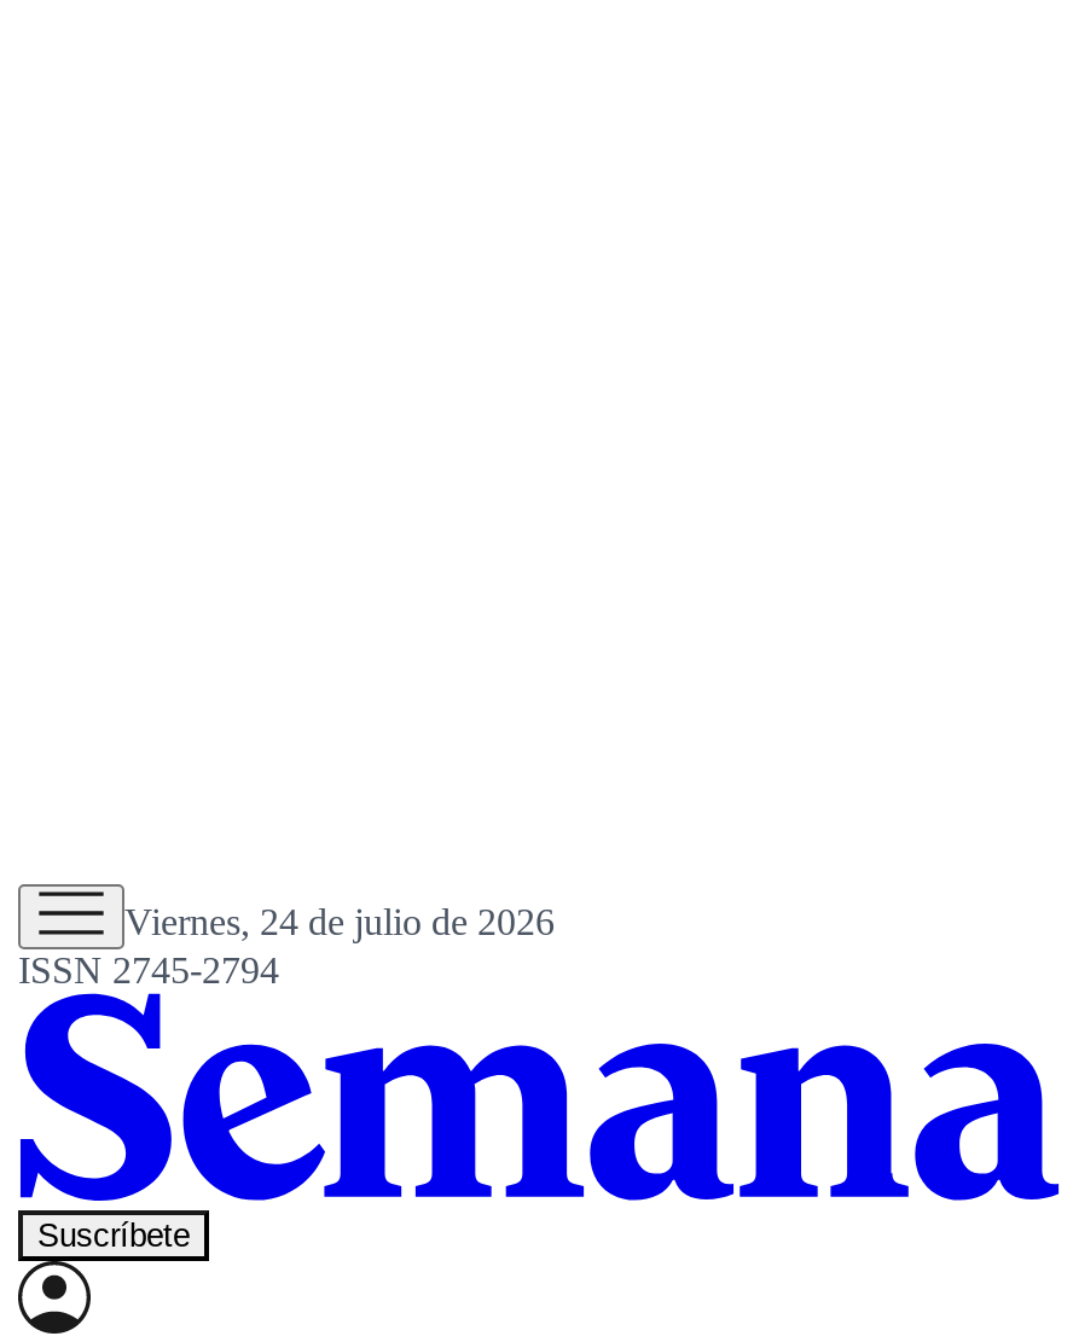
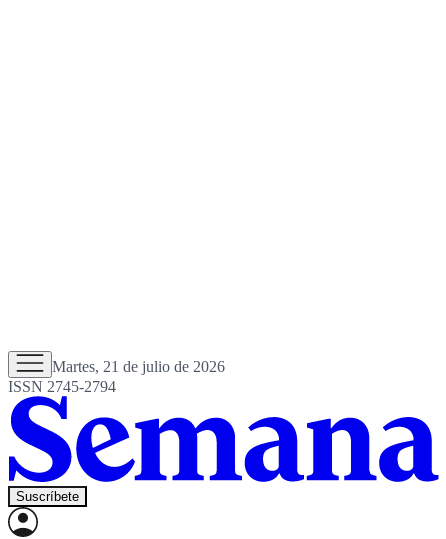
[124,901,555,942] Viernes, 24 de julio de 2026 -> [52,358,225,375] Martes, 21 de julio de 2026

